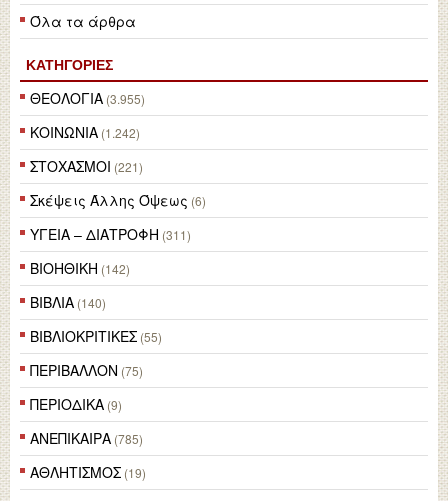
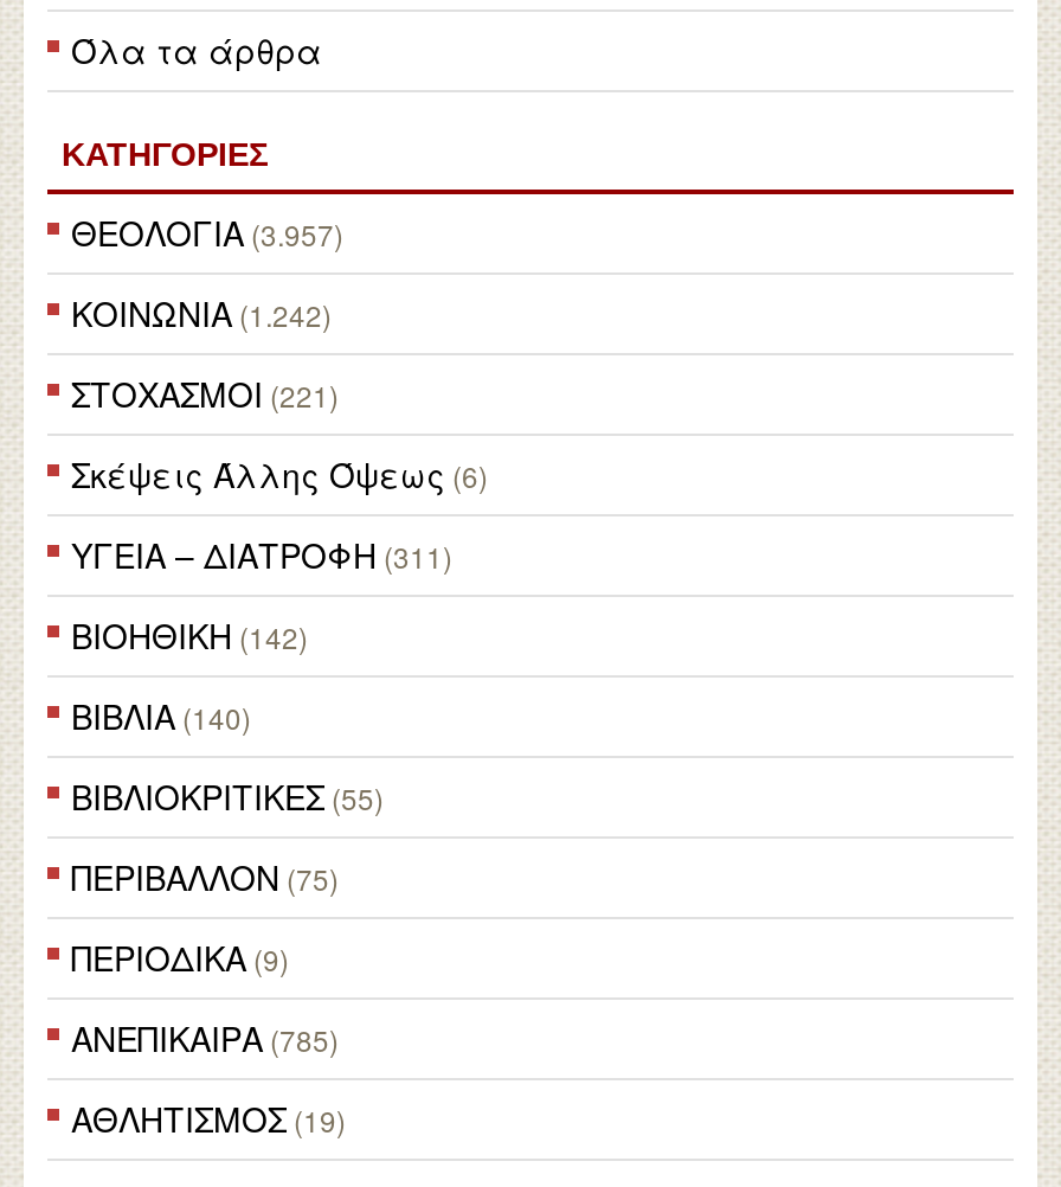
[30,88,145,108] ΘΕΟΛΟΓΙΑ (3.955) -> [71,209,343,256] ΘΕΟΛΟΓΙΑ (3.957)

